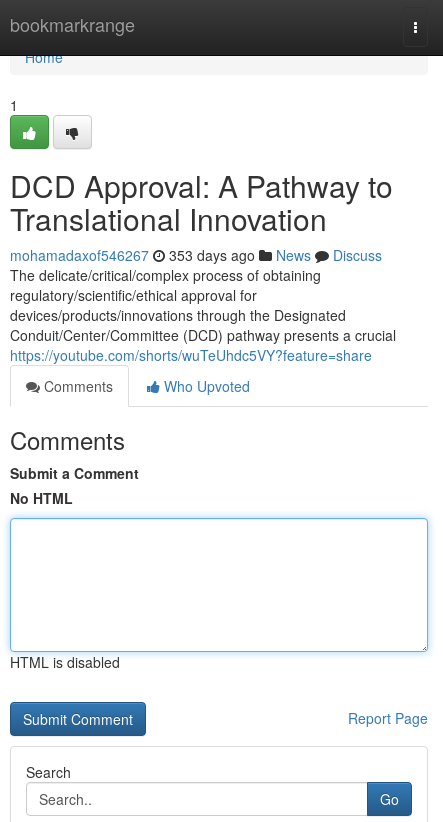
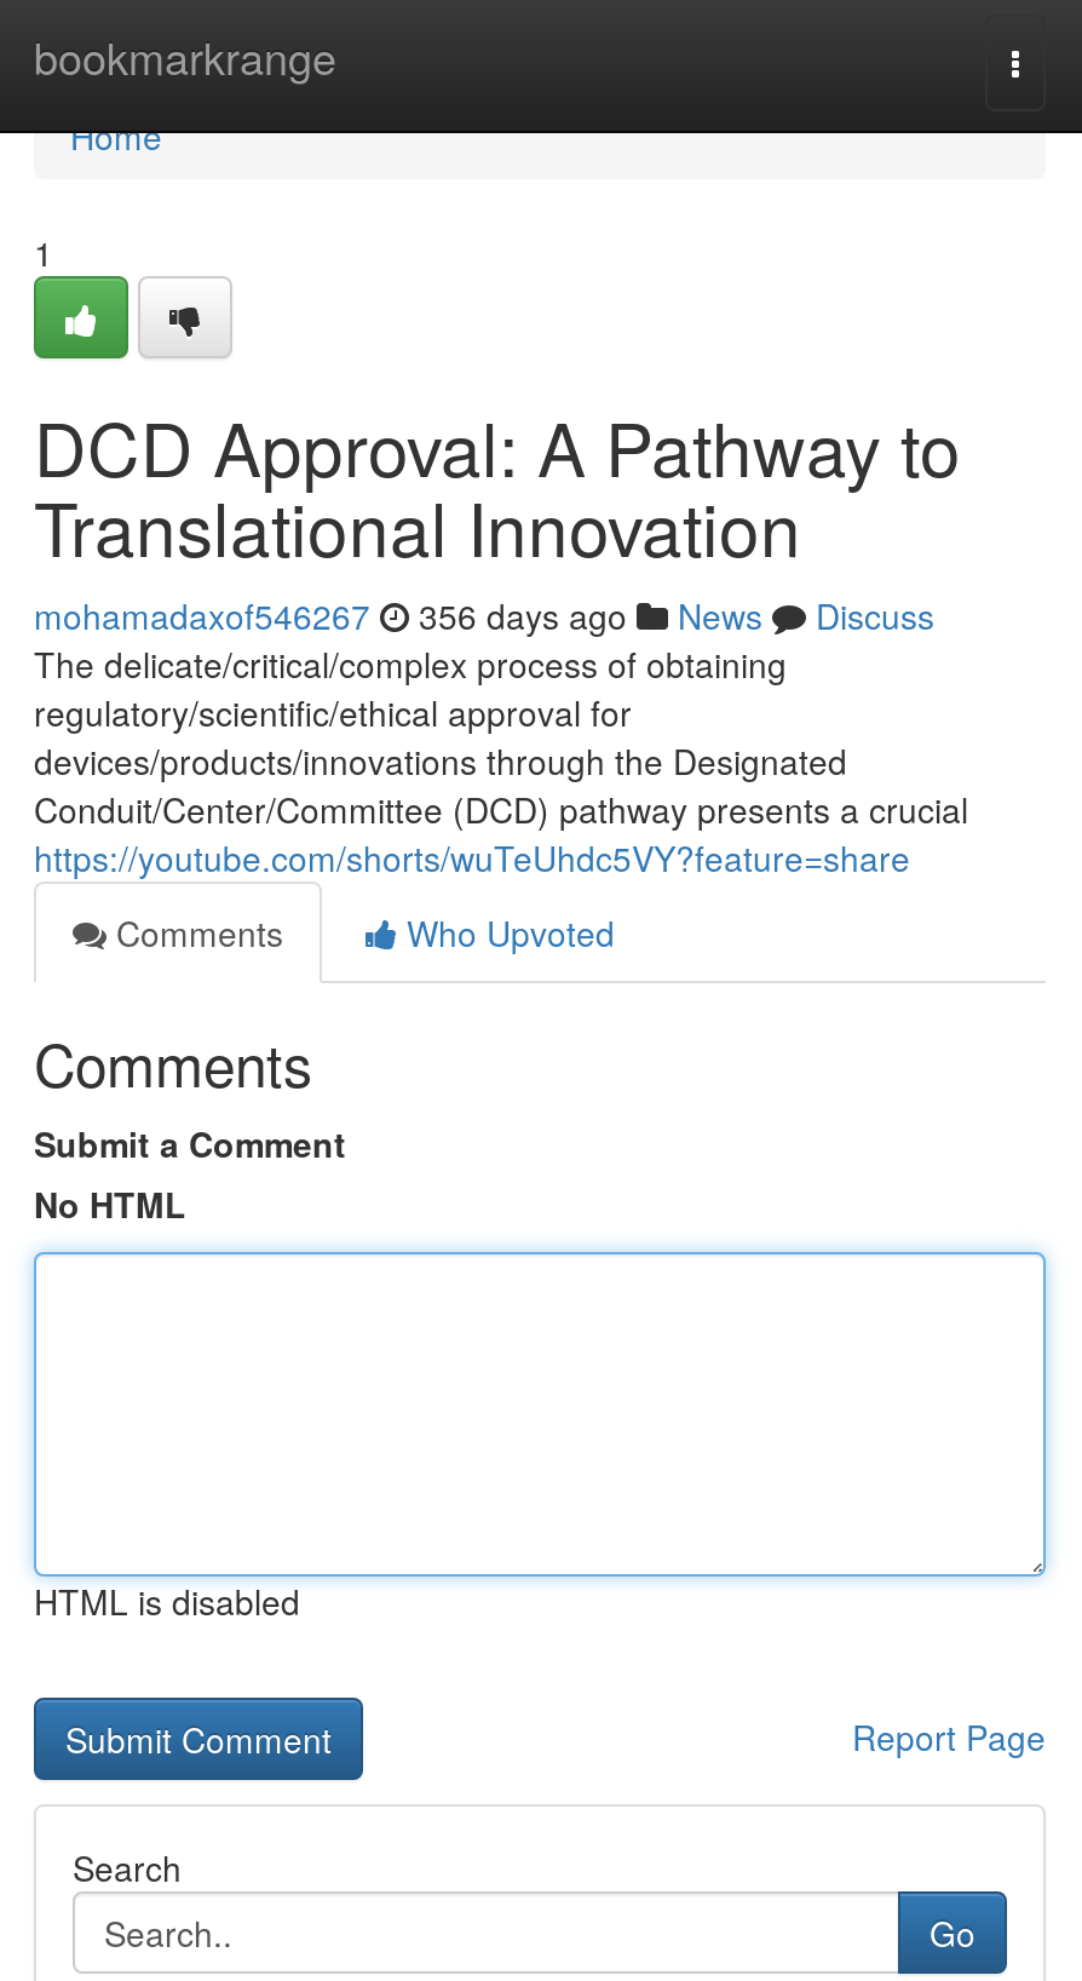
[10,245,382,265] mohamadaxof546267 353 days ago News Discuss -> [34,591,934,639] mohamadaxof546267 356 days ago News Discuss

